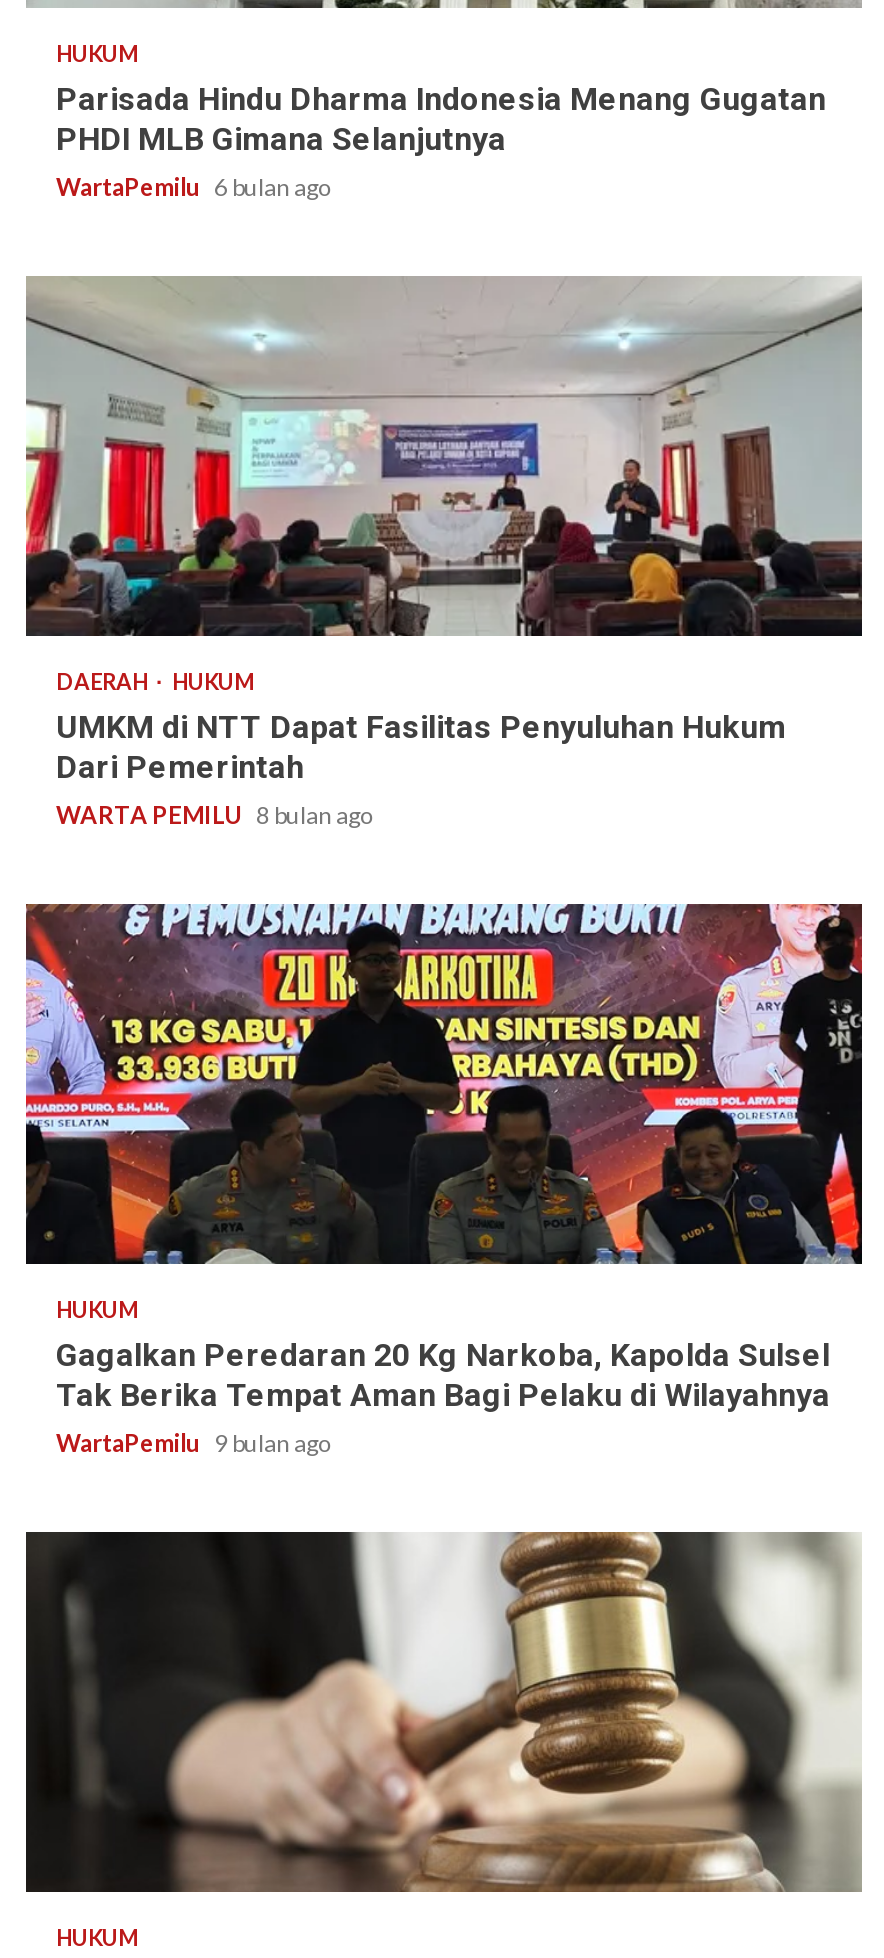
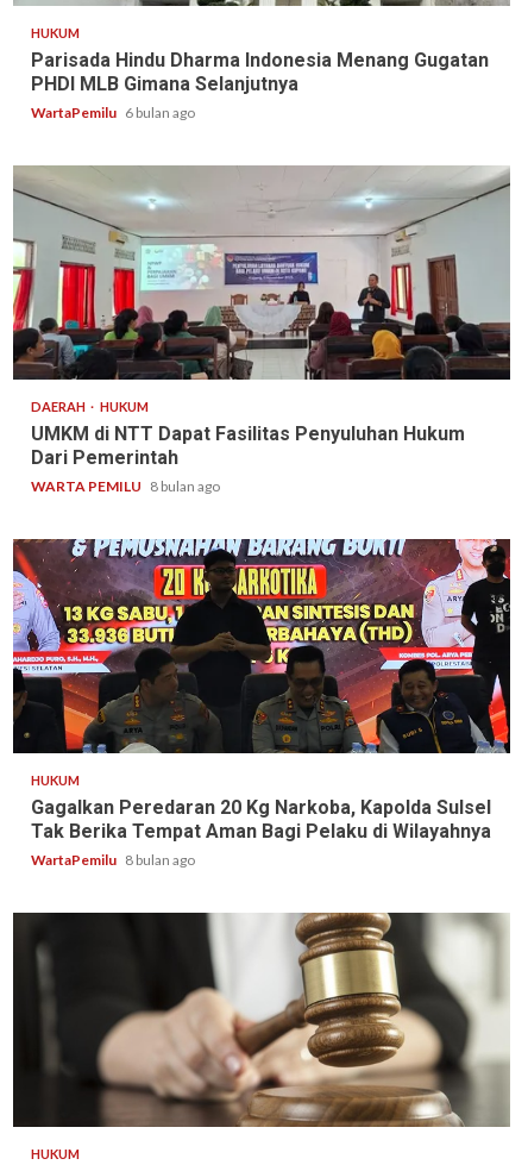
[56,1429,332,1459] WartaPemilu 9 bulan ago -> [31,850,195,868] WartaPemilu 8 bulan ago

